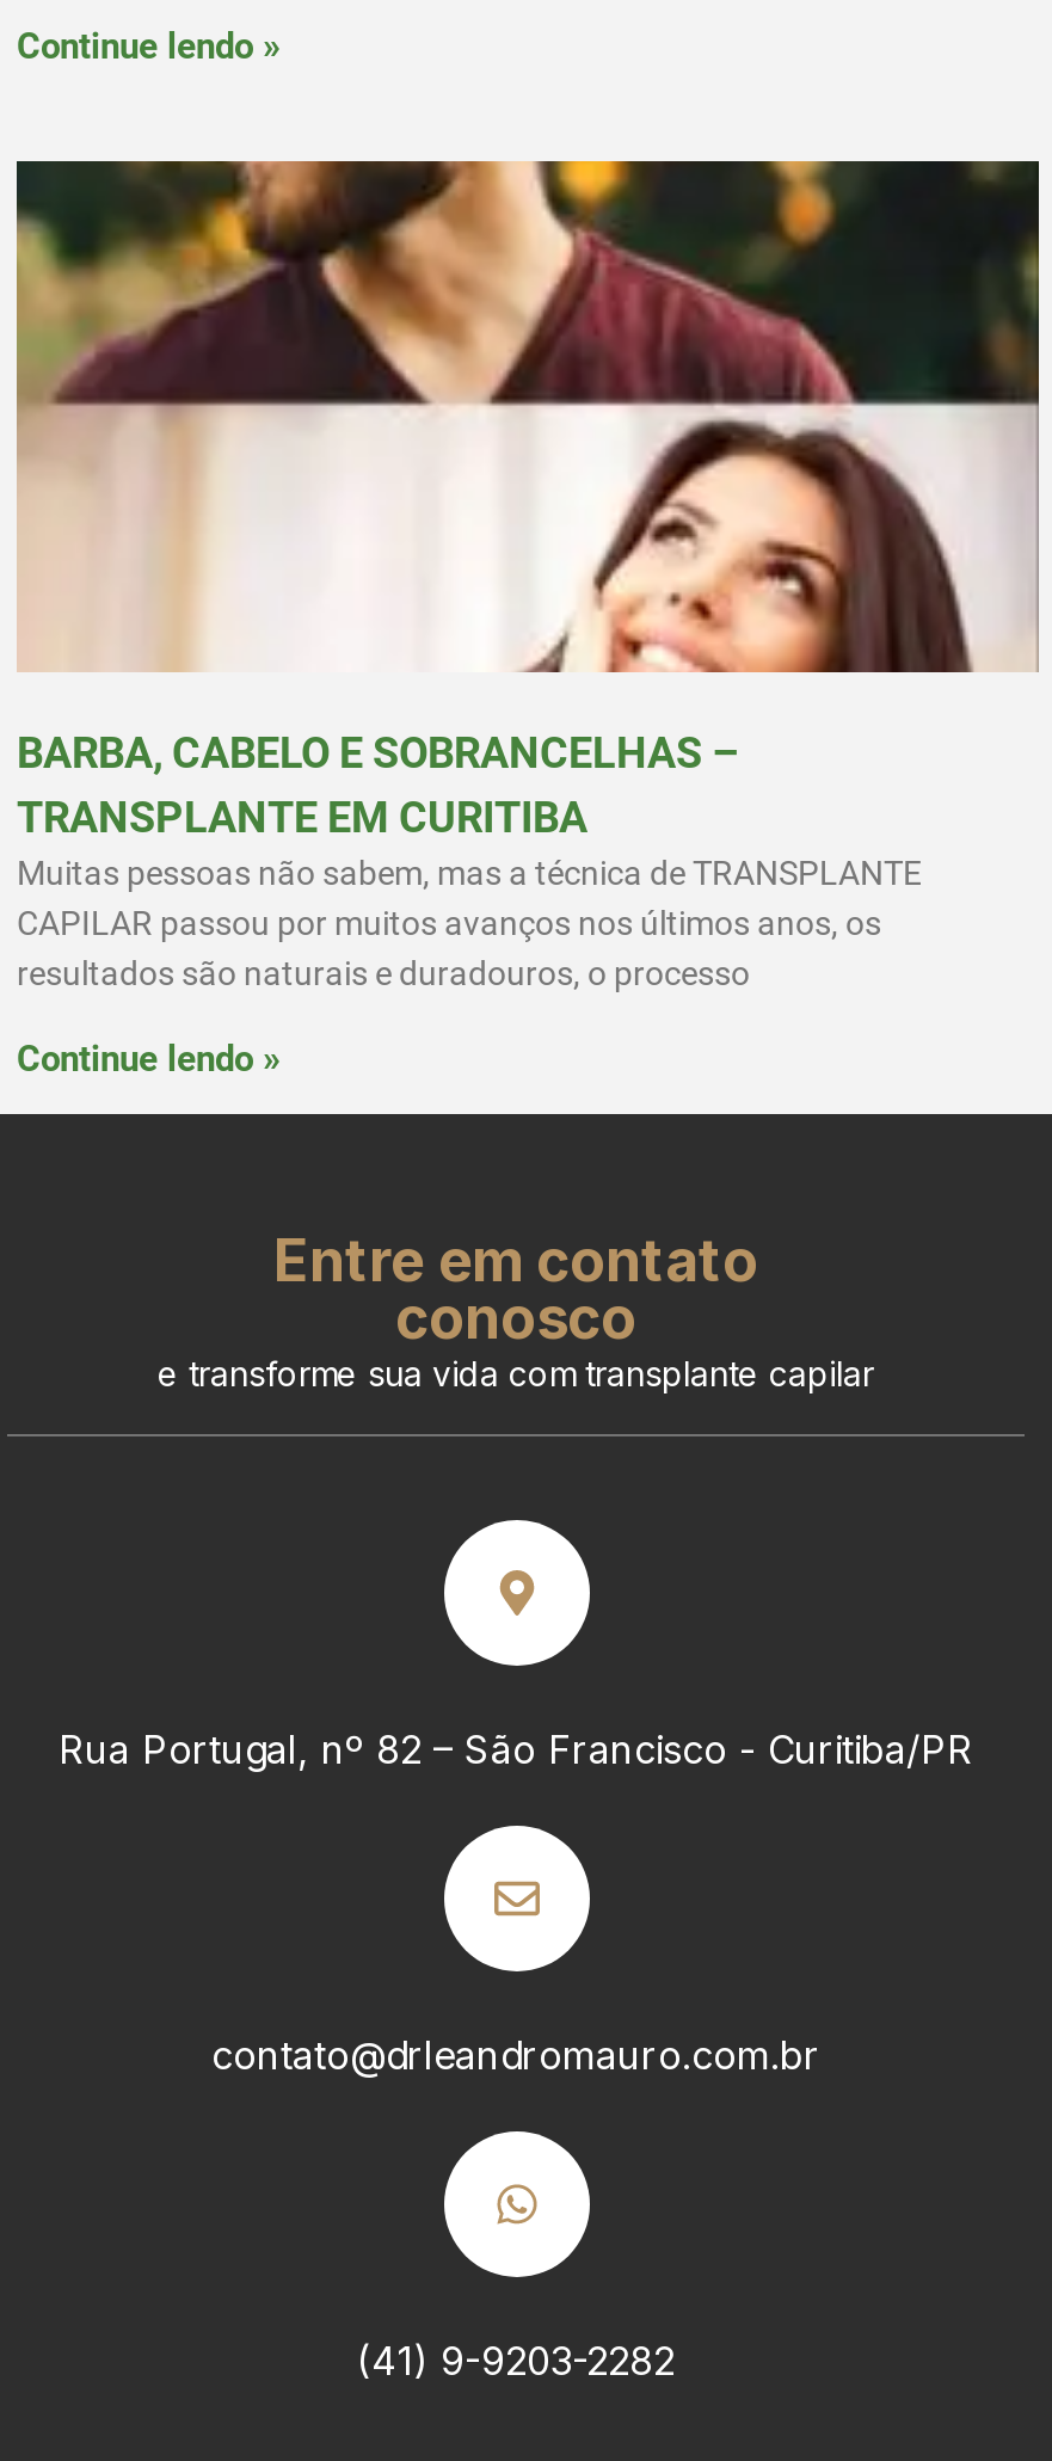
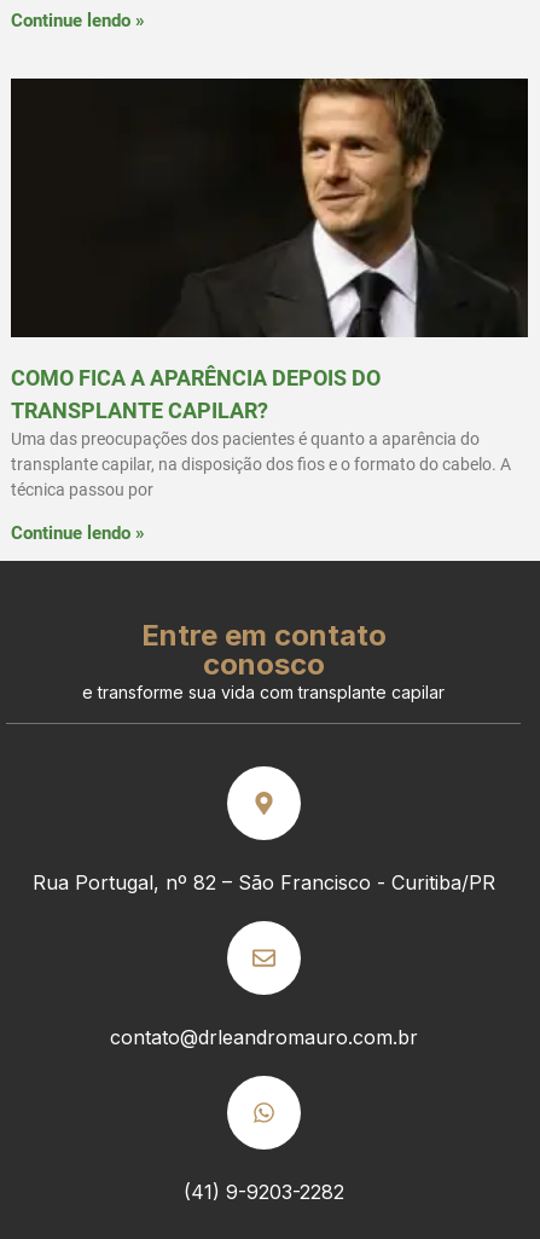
[14,159,1041,993] [image] | BARBA, CABELO E SOBRANCELHAS – | TRANSPLANTE EM CURITIBA | Muitas pessoas não sabem, mas a técnica de TRANSPLANTE | CAPILAR passou por muitos avanços nos últimos anos, os | resultados são naturais e duradouros, o processo -> [10,77,529,500] [image] | COMO FICA A APARÊNCIA DEPOIS DO | TRANSPLANTE CAPILAR? | Uma das preocupações dos pacientes é quanto a aparência do | transplante capilar, na disposição dos fios e o formato do cabelo. A | técnica passou por

